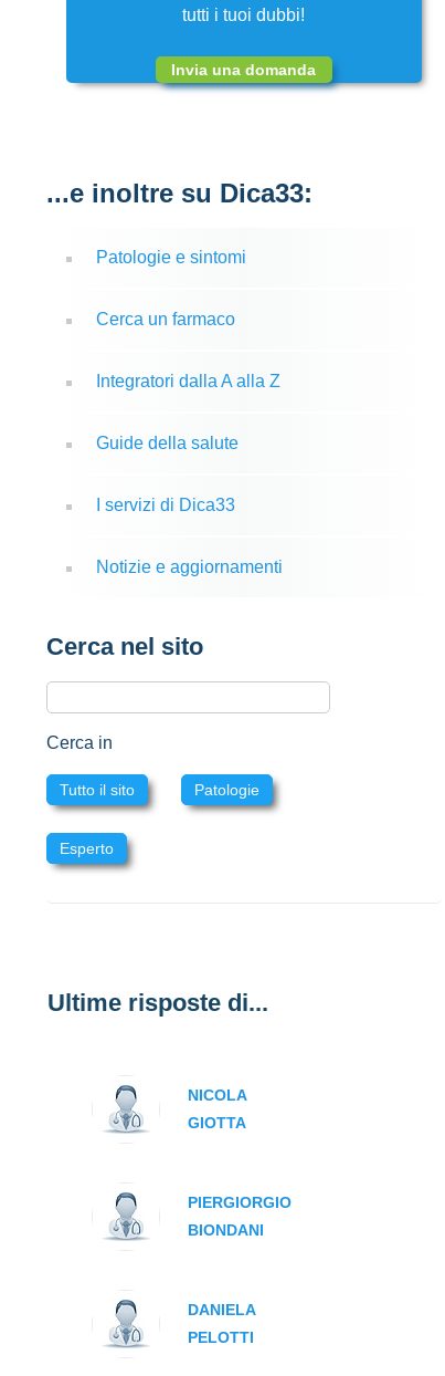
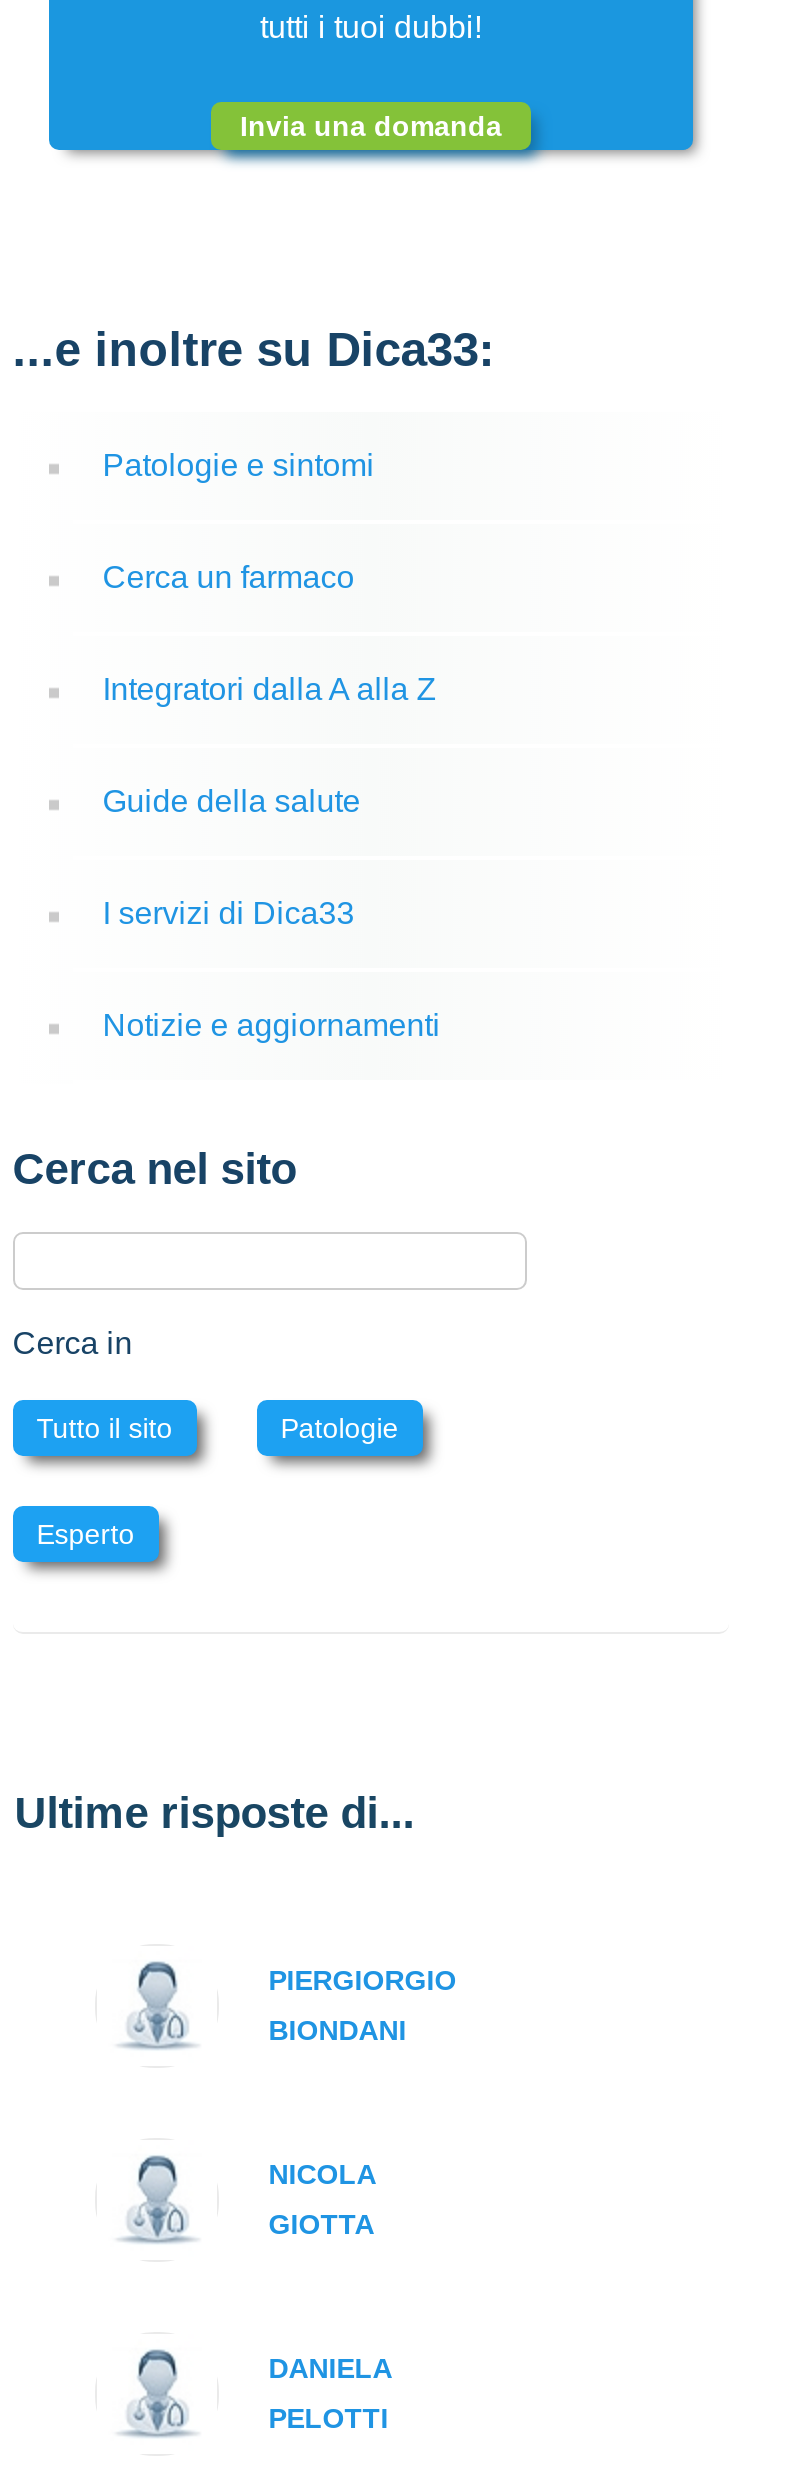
moved [107,1082,247,1136] -> [123,2150,377,2248]: [image] | NICOLA | GIOTTA
moved [187,1193,291,1239] -> [269,1964,457,2046]: PIERGIORGIO | BIONDANI

